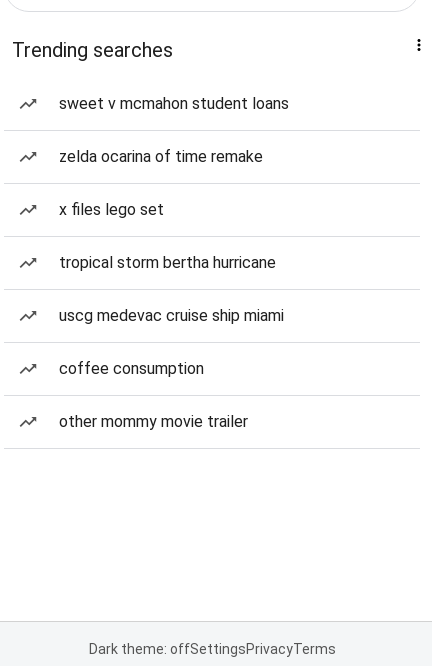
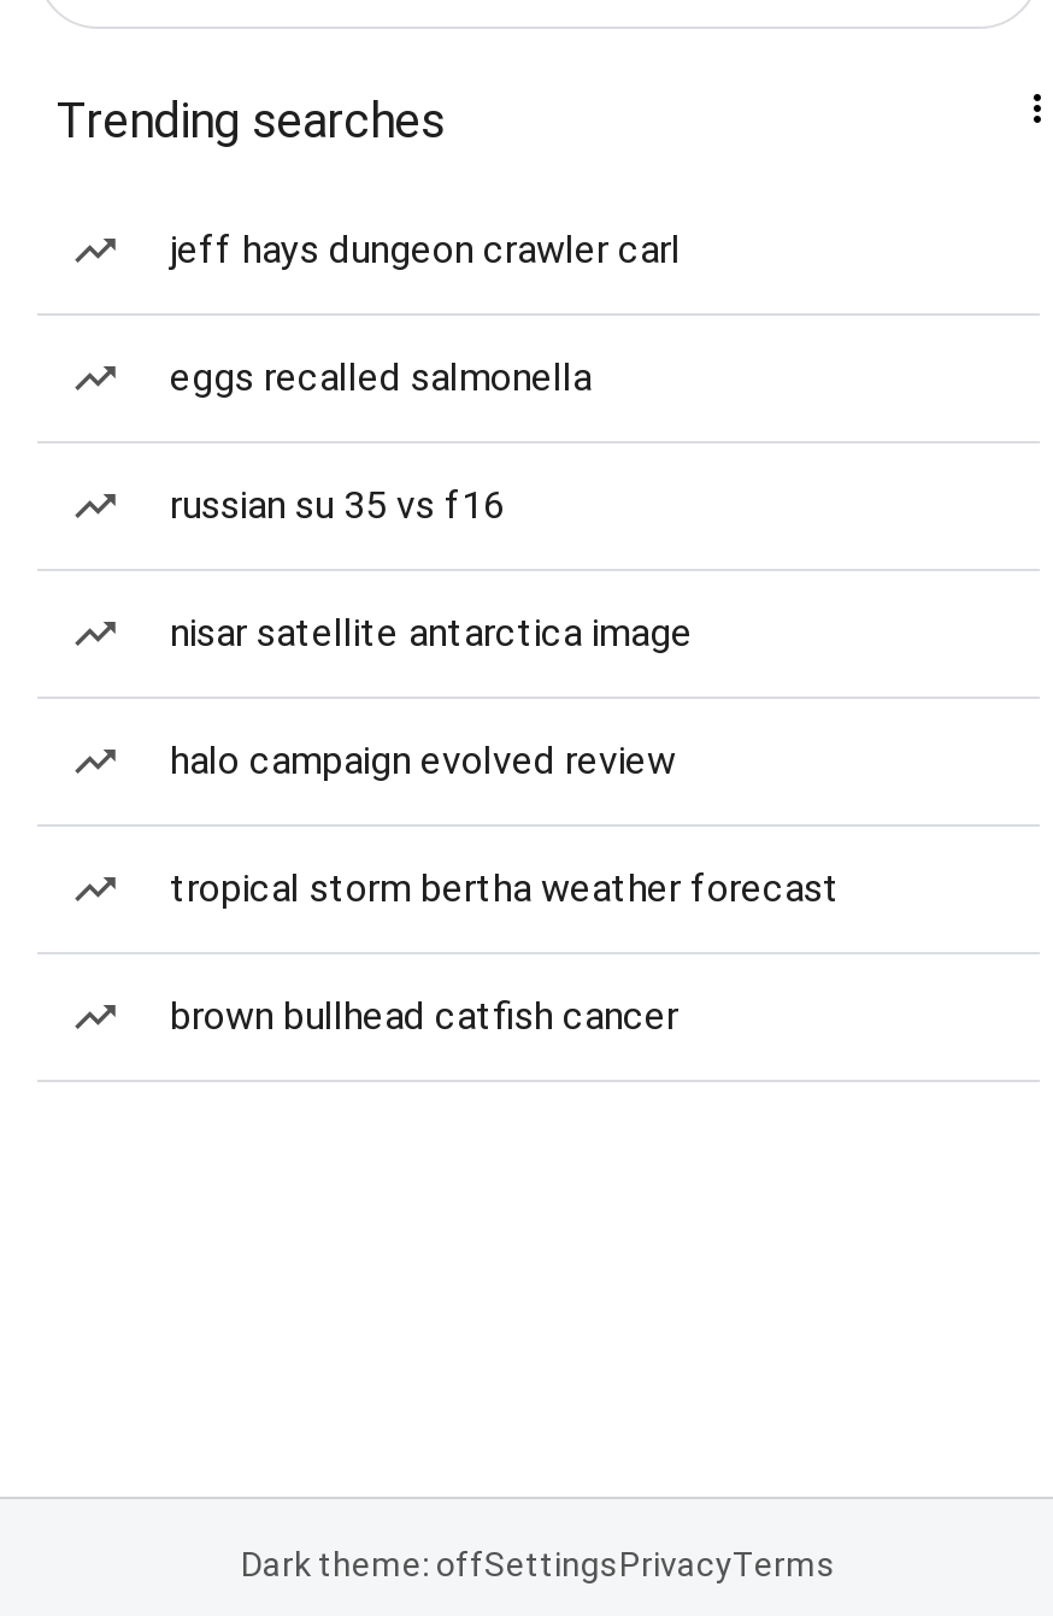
[59,94,289,113] sweet v mcmahon student loans -> [170,227,681,272] jeff hays dungeon crawler carl
[59,147,263,166] zelda ocarina of time remake -> [170,354,592,400] eggs recalled salmonella
[59,200,164,219] x files lego set -> [170,482,505,528] russian su 35 vs f16
[59,253,276,272] tropical storm bertha hurricane -> [170,610,693,656] nisar satellite antarctica image
[59,306,284,325] uscg medevac cruise ship miami -> [170,738,676,783] halo campaign evolved review
[59,359,204,378] coffee consumption -> [170,865,840,911] tropical storm bertha weather forecast
[59,412,248,431] other mommy movie trailer -> [170,993,678,1039] brown bullhead catfish cancer

